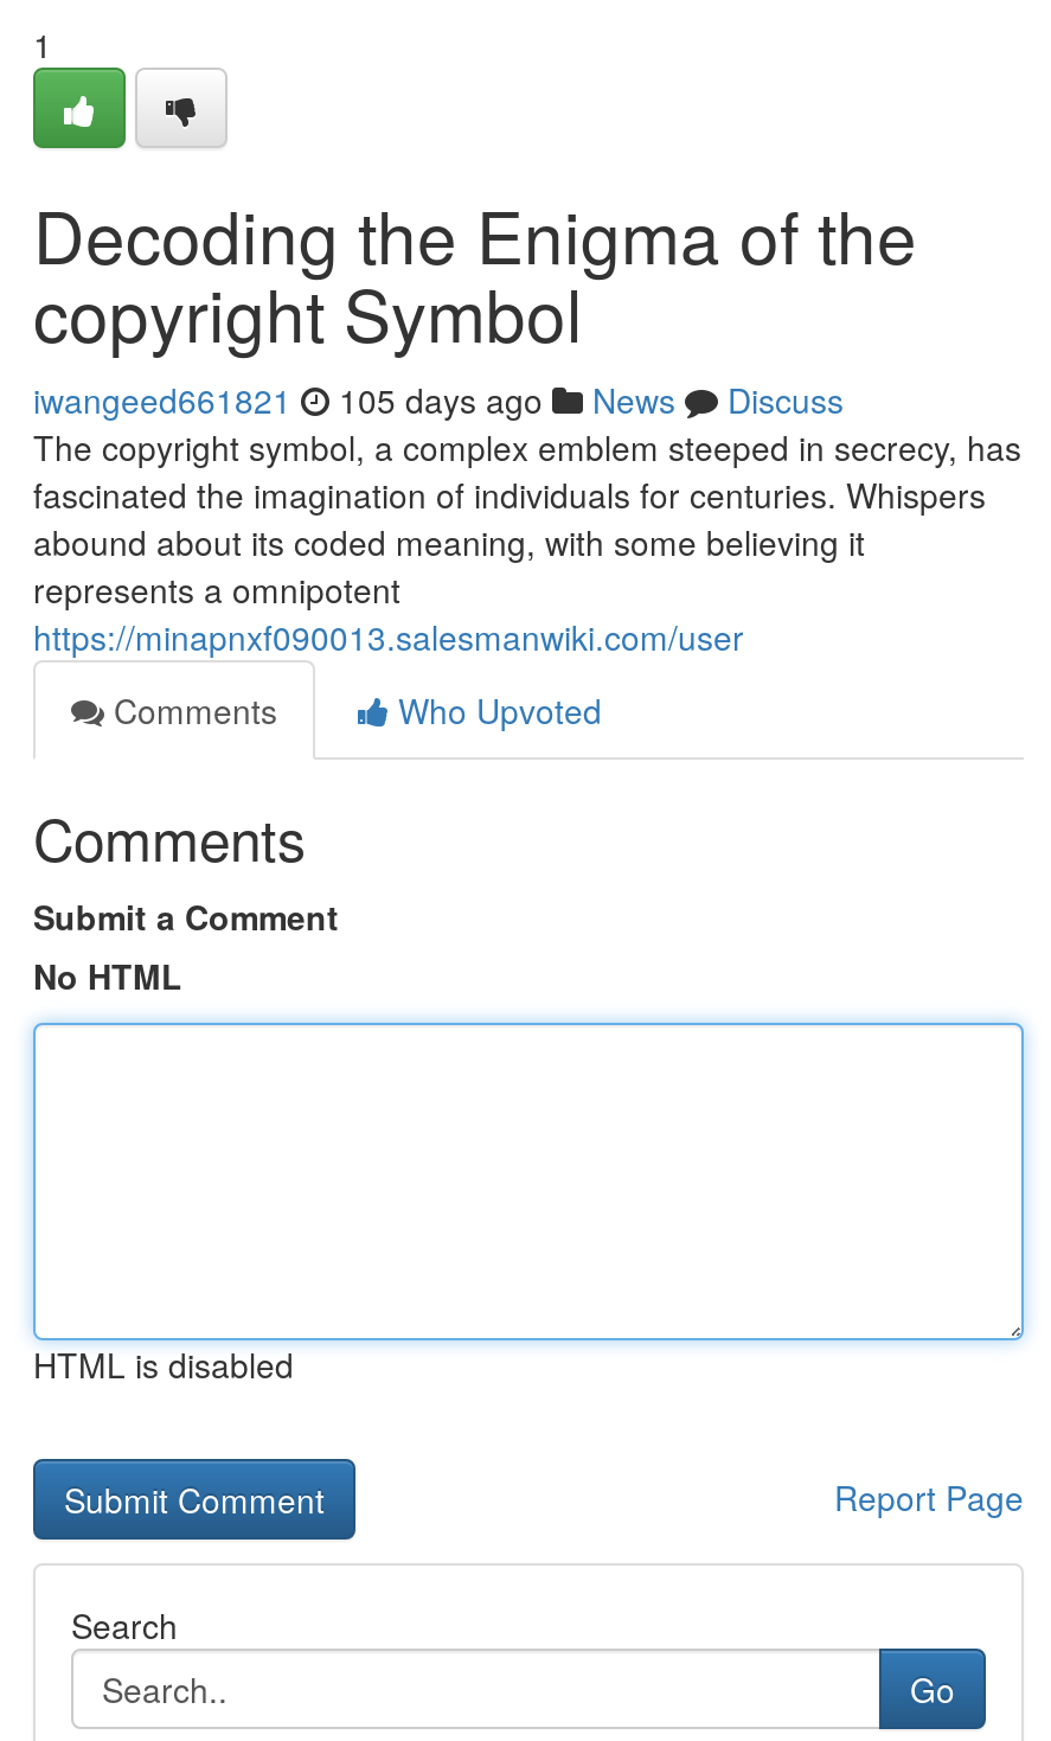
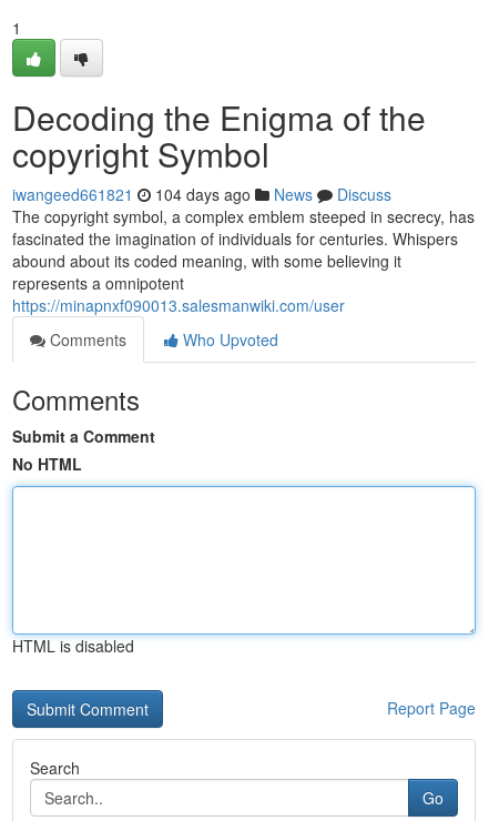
[33,376,844,423] iwangeed661821 105 days ago News Discuss -> [12,183,391,205] iwangeed661821 104 days ago News Discuss

